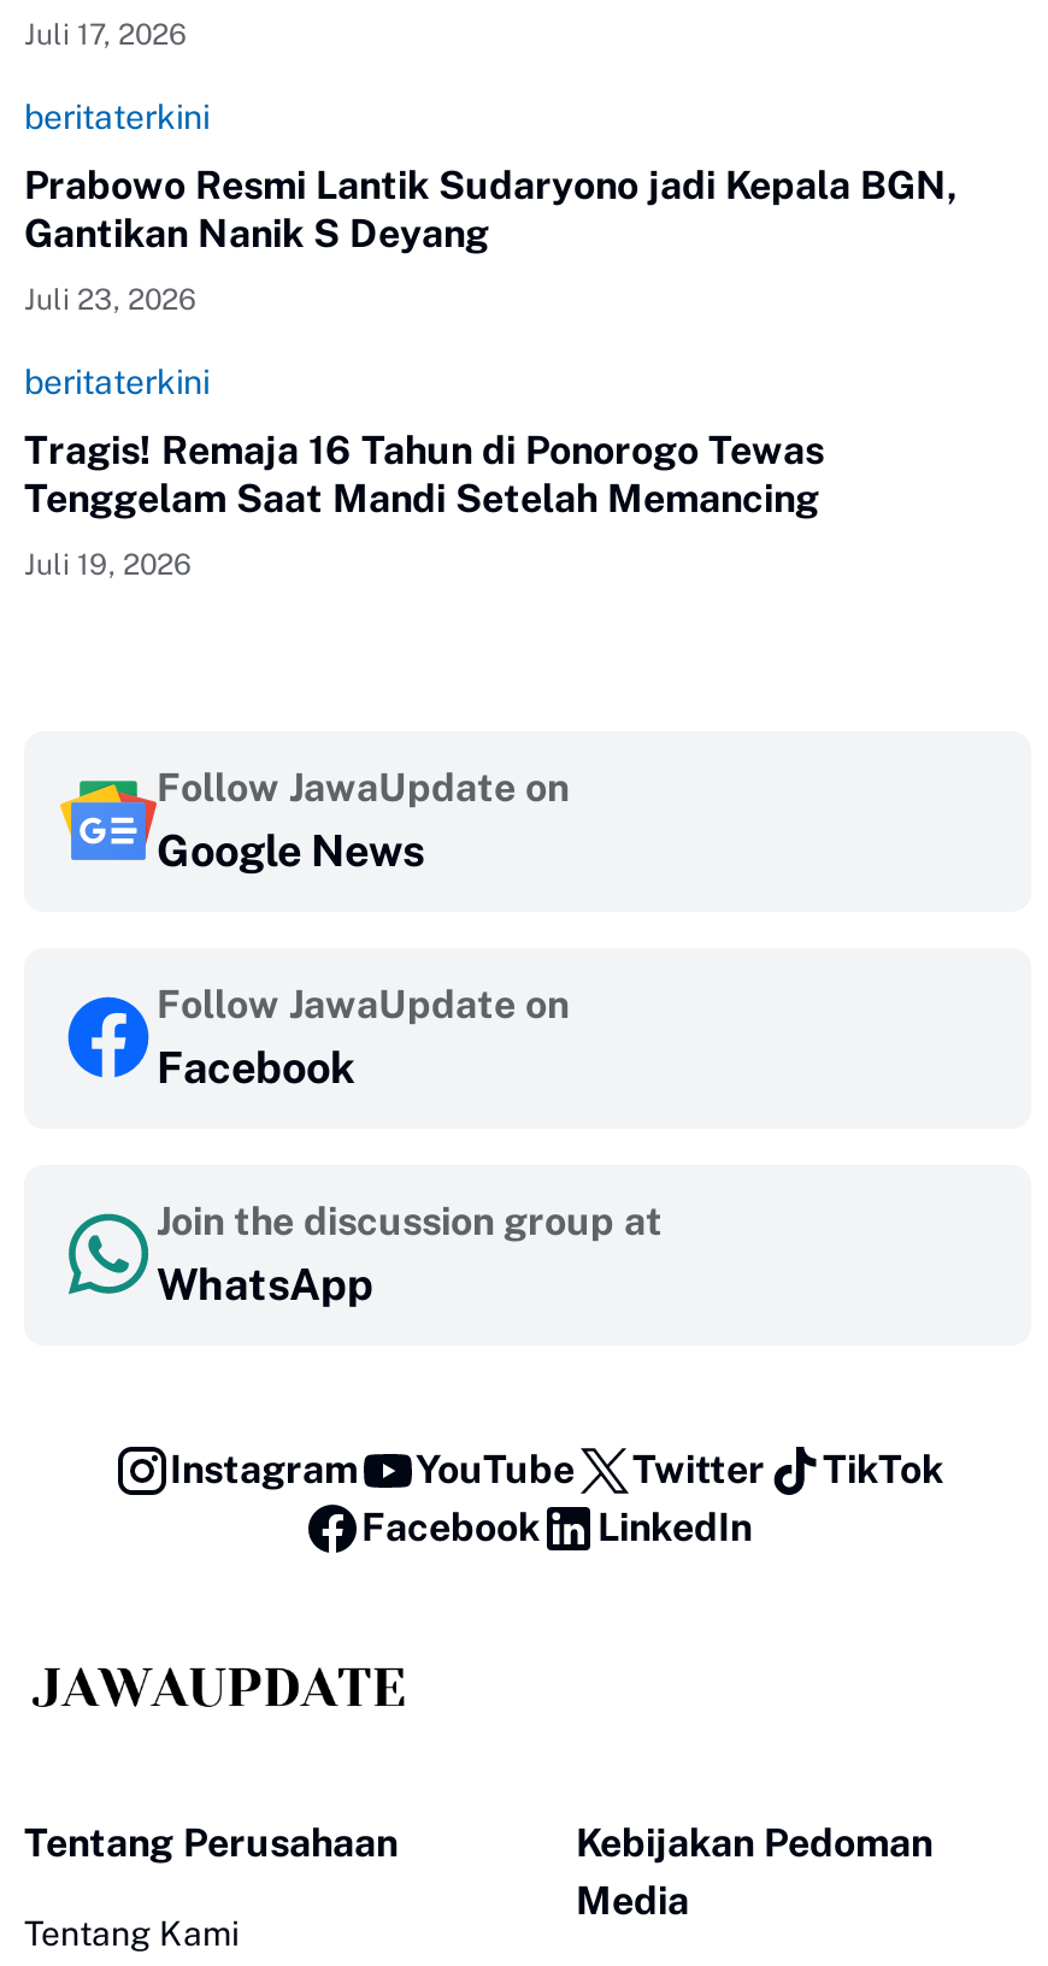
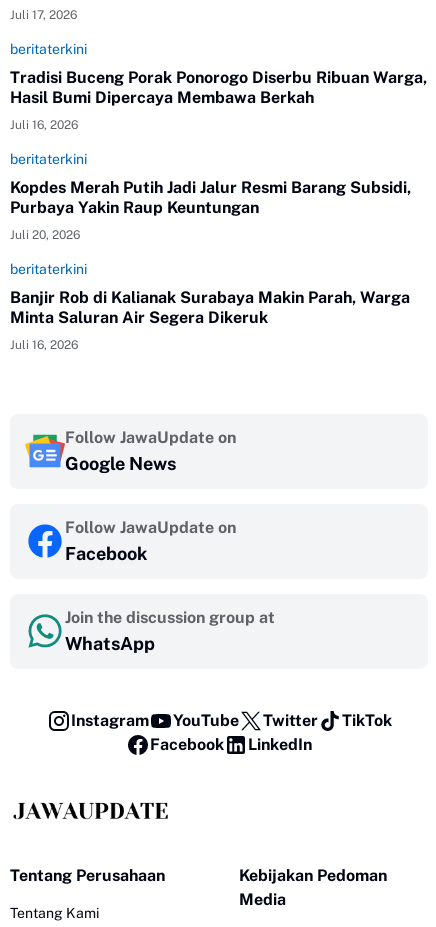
[24,163,956,257] Prabowo Resmi Lantik Sudaryono jadi Kepala BGN, | Gantikan Nanik S Deyang -> [10,68,427,107] Tradisi Buceng Porak Ponorogo Diserbu Ribuan Warga, | Hasil Bumi Dipercaya Membawa Berkah
[24,283,195,317] Juli 23, 2026 -> [10,118,78,132] Juli 16, 2026
[24,428,824,582] Tragis! Remaja 16 Tahun di Ponorogo Tewas | Tenggelam Saat Mandi Setelah Memancing | Juli 19, 2026 -> [10,178,411,352] Kopdes Merah Putih Jadi Jalur Resmi Barang Subsidi, | Purbaya Yakin Raup Keuntungan | Juli 20, 2026 | beritaterkini | Banjir Rob di Kalianak Surabaya Makin Parah, Warga | Minta Saluran Air Segera Dikeruk | Juli 16, 2026

